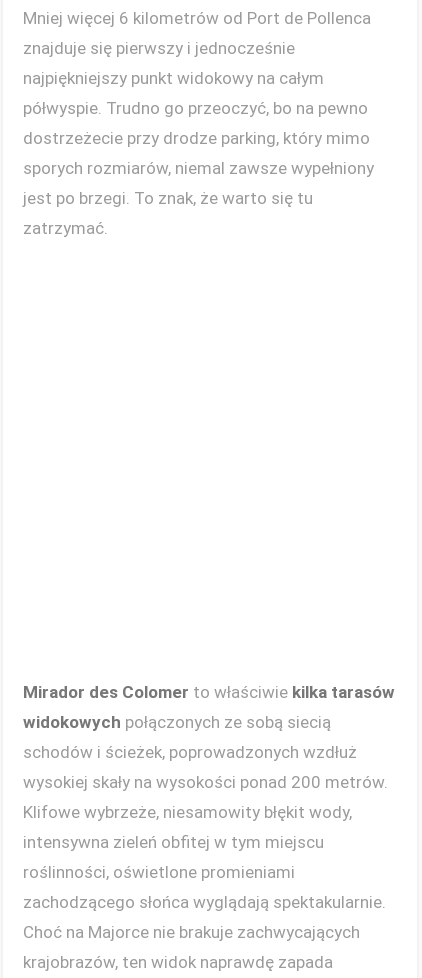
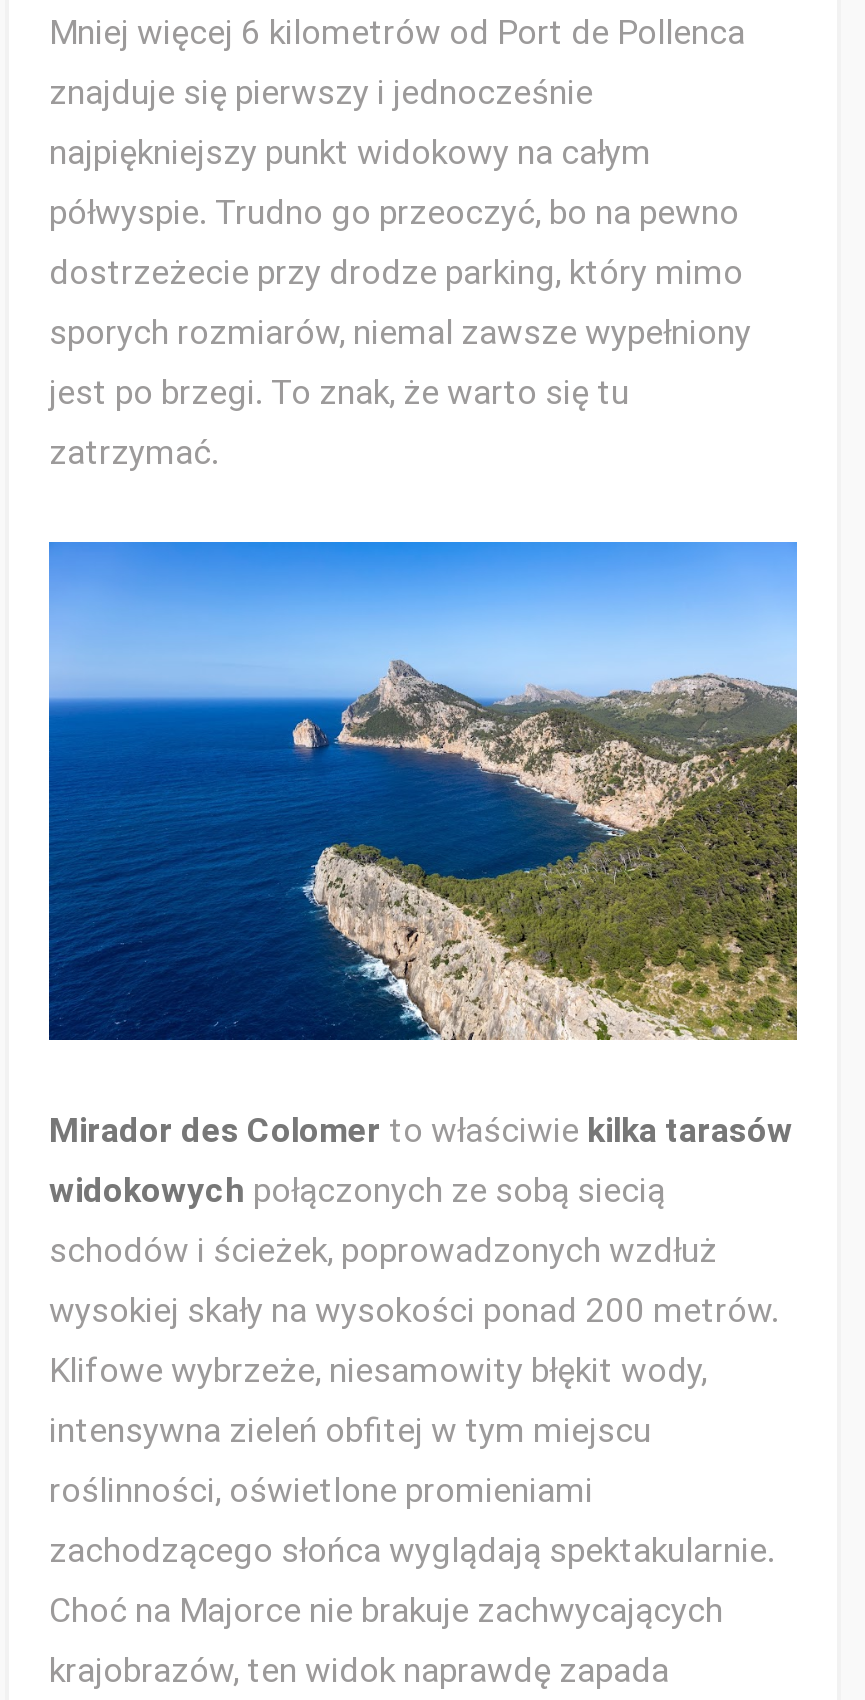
none -> [47,539,799,1043] [image]

